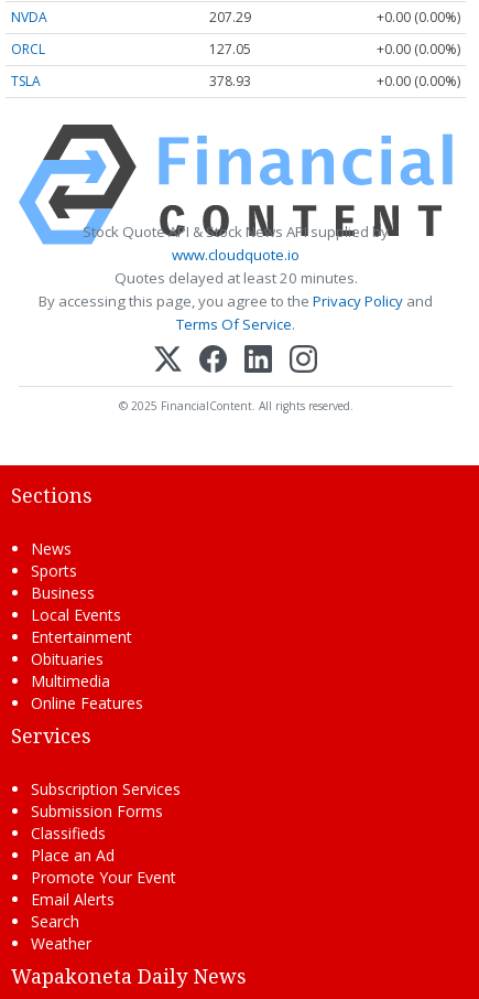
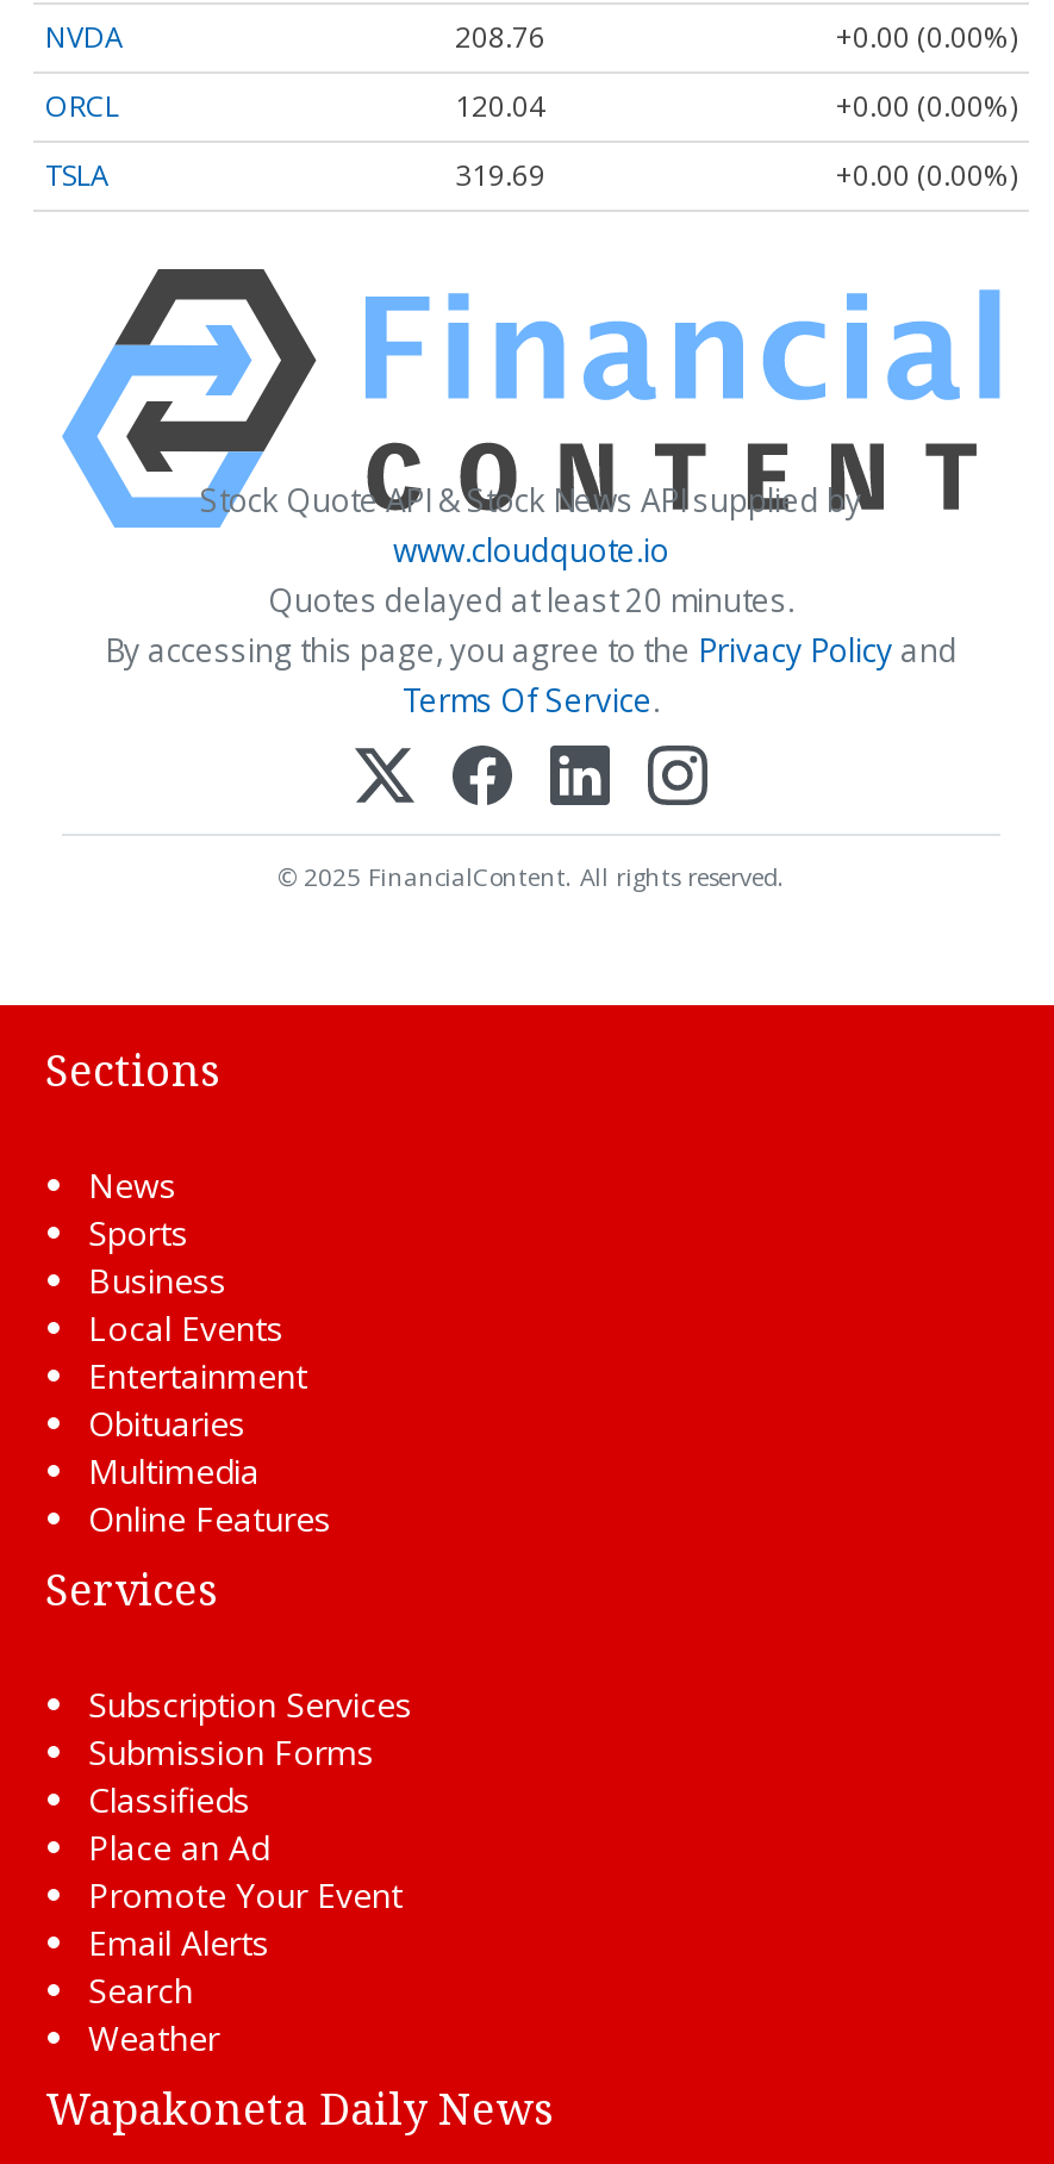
[209,8,251,27] 207.29 -> [455,17,545,58] 208.76
[209,40,251,59] 127.05 -> [455,86,545,127] 120.04
[209,72,251,91] 378.93 -> [455,155,545,196] 319.69

